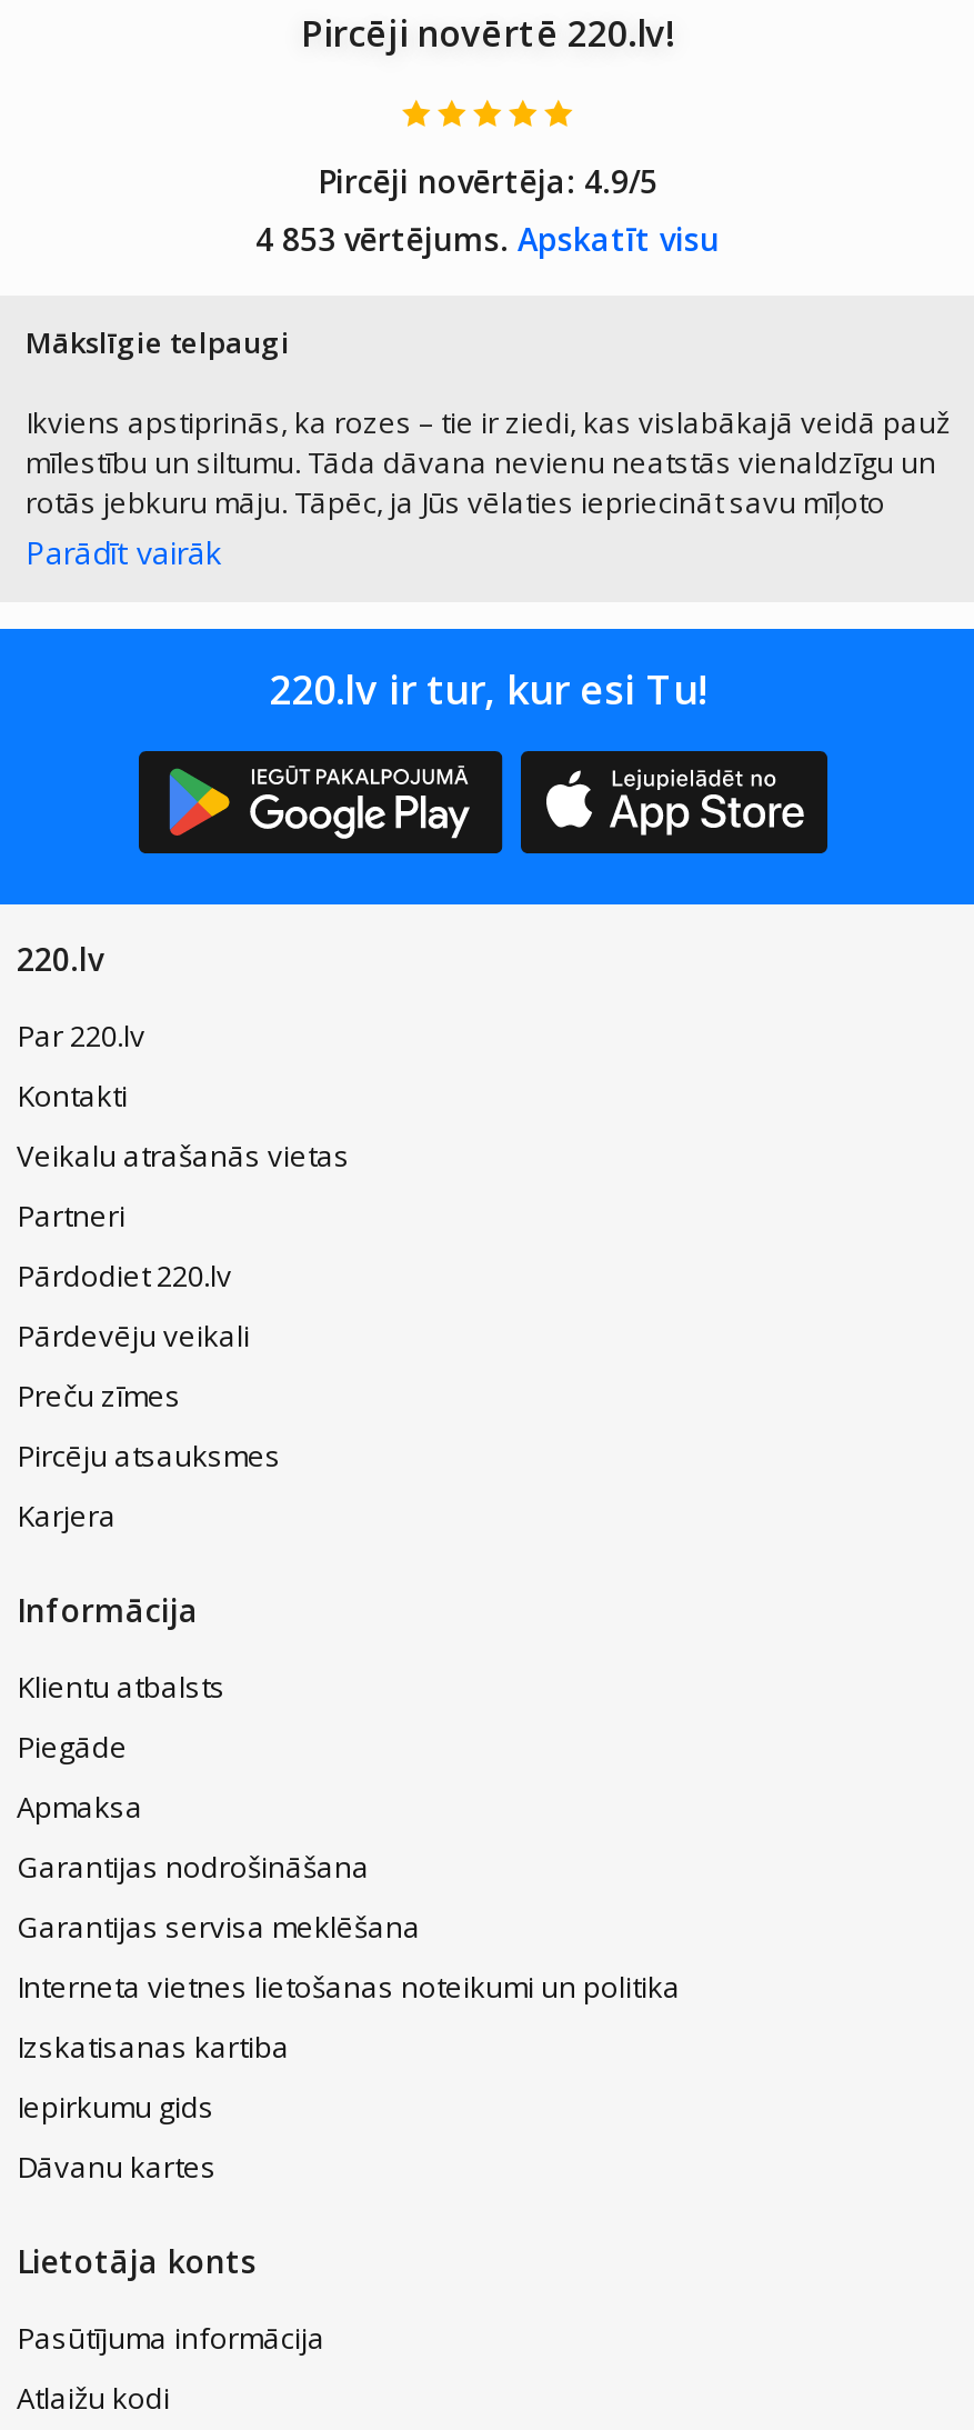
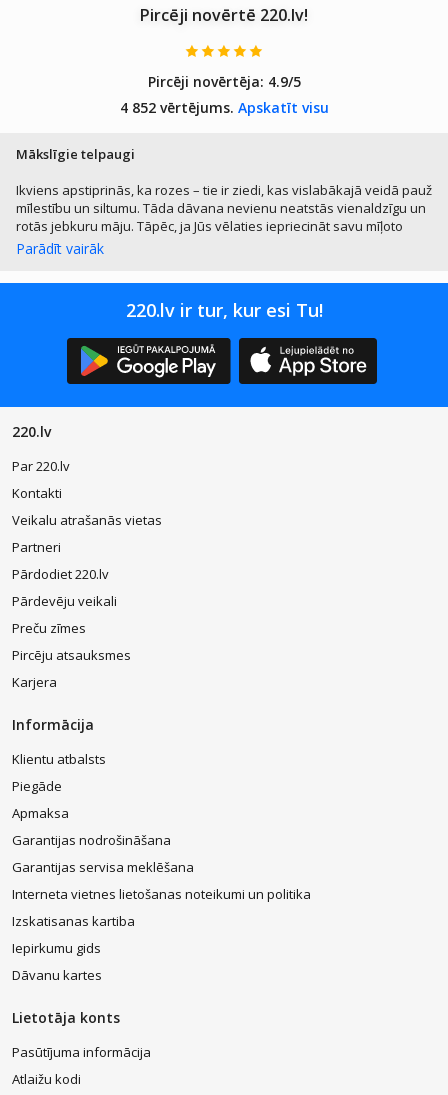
[255,217,720,260] 4 853 vērtējums. Apskatīt visu -> [119,98,328,117] 4 852 vērtējums. Apskatīt visu

